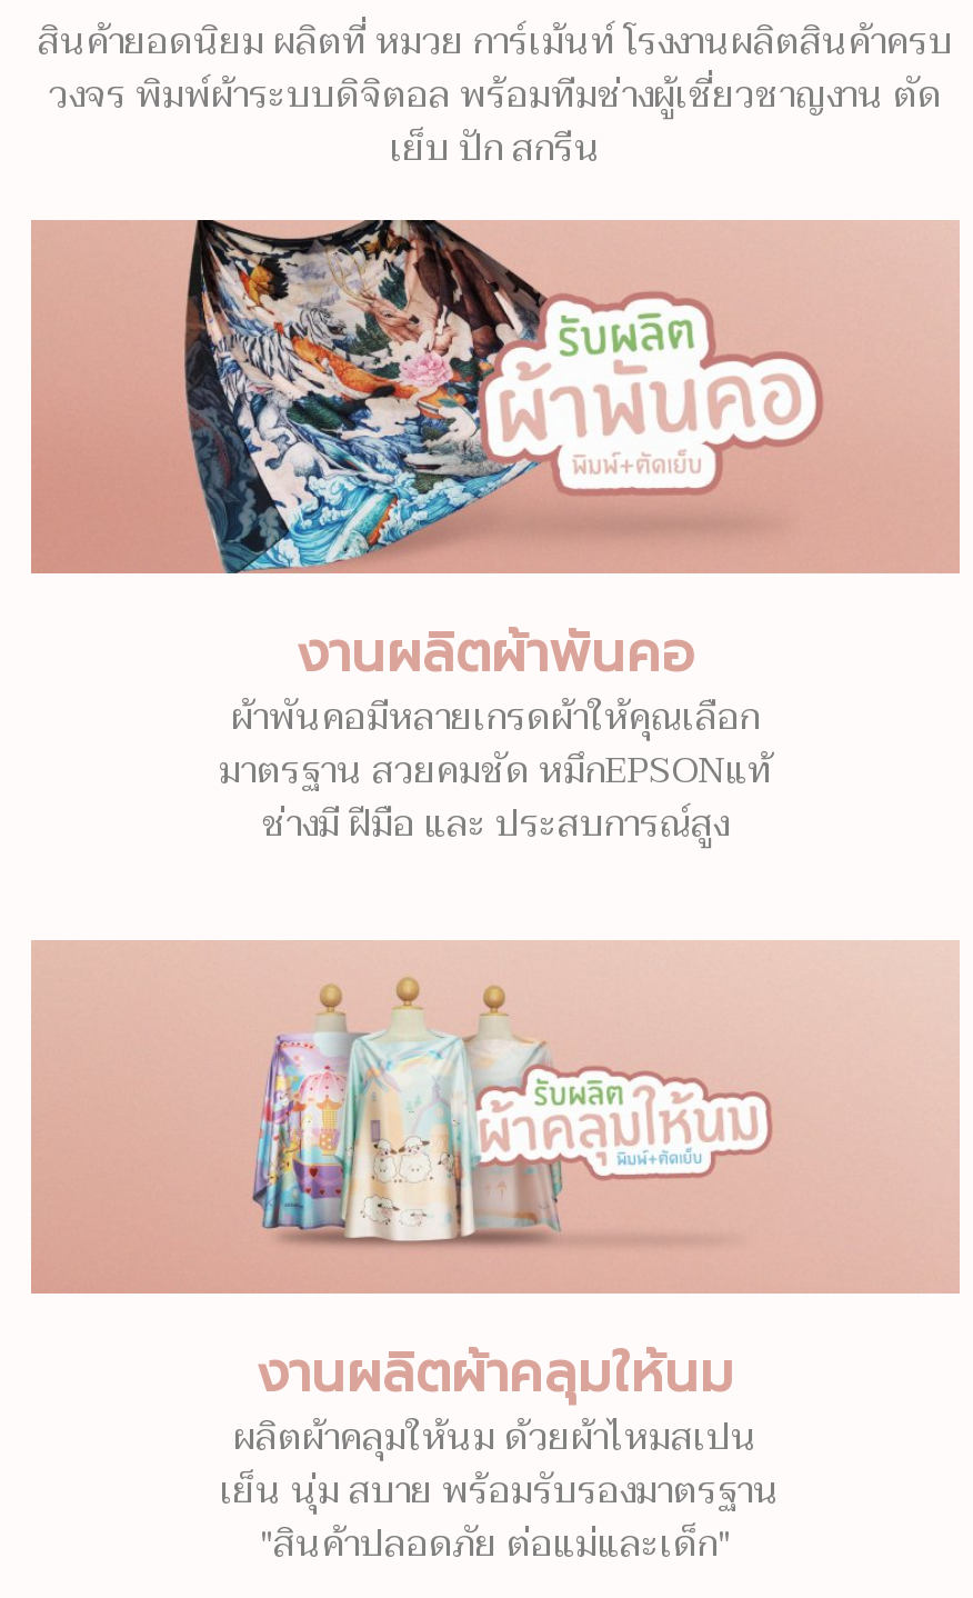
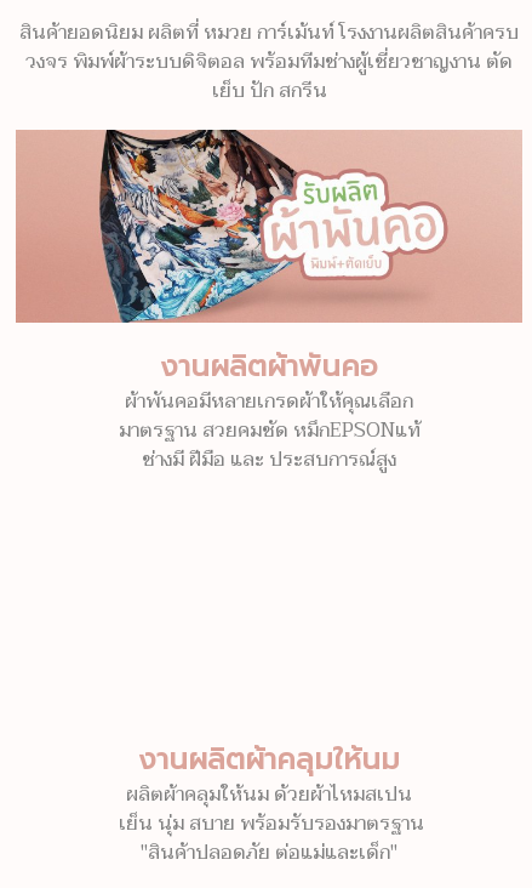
[29,940,960,1296] [image] -> none

